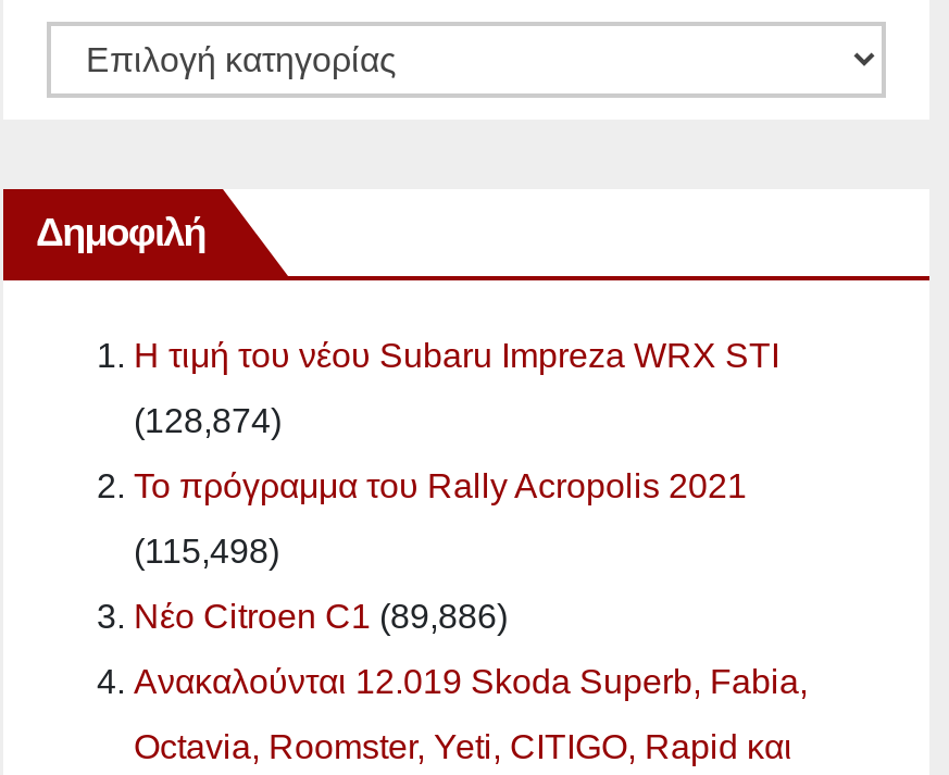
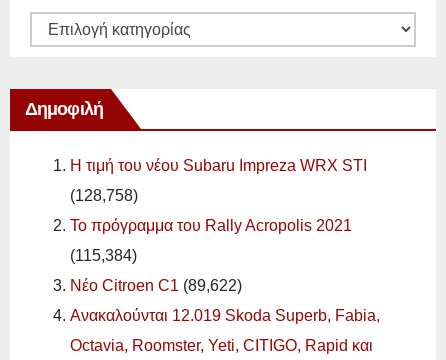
[134,401,282,438] (128,874) -> [70,187,138,204] (128,758)
[134,532,279,569] (115,498) -> [70,247,137,264] (115,384)
[134,597,508,634] Νέο Citroen C1 (89,886) -> [70,277,242,294] Νέο Citroen C1 (89,622)

